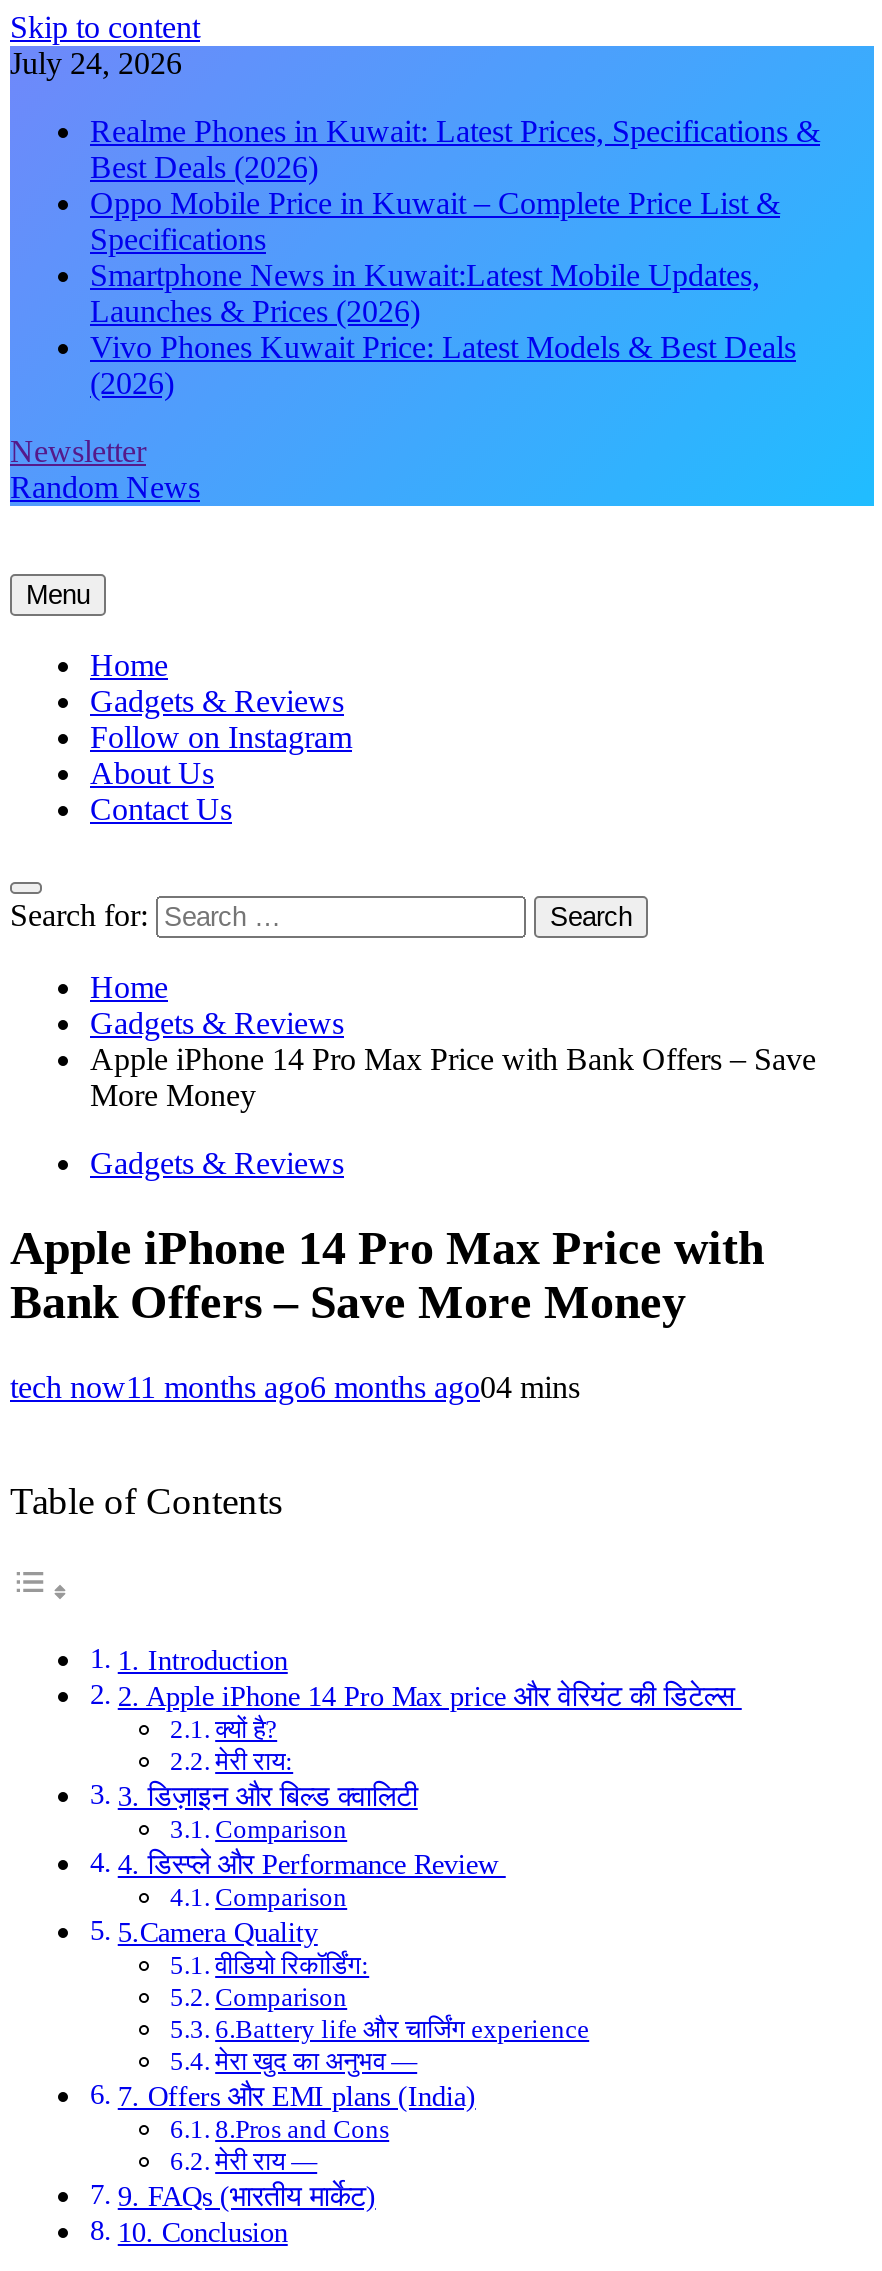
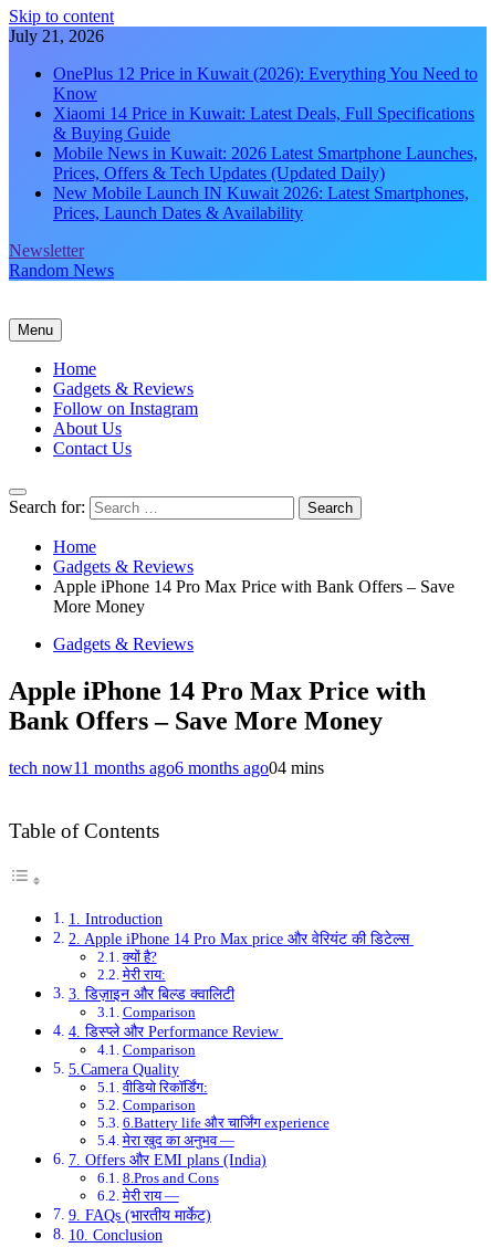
[10,46,182,80] July 24, 2026 -> [9,27,104,45] July 21, 2026
[90,114,820,400] Realme Phones in Kuwait: Latest Prices, Specifications & | Best Deals (2026) | Oppo Mobile Price in Kuwait – Complete Price List & | Specifications | Smartphone News in Kuwait:Latest Mobile Updates, | Launches & Prices (2026) | Vivo Phones Kuwait Price: Latest Models & Best Deals | (2026) -> [53,64,478,222] OnePlus 12 Price in Kuwait (2026): Everything You Need to | Know | Xiaomi 14 Price in Kuwait: Latest Deals, Full Specifications | & Buying Guide | Mobile News in Kuwait: 2026 Latest Smartphone Launches, | Prices, Offers & Tech Updates (Updated Daily) | New Mobile Launch IN Kuwait 2026: Latest Smartphones, | Prices, Launch Dates & Availability

